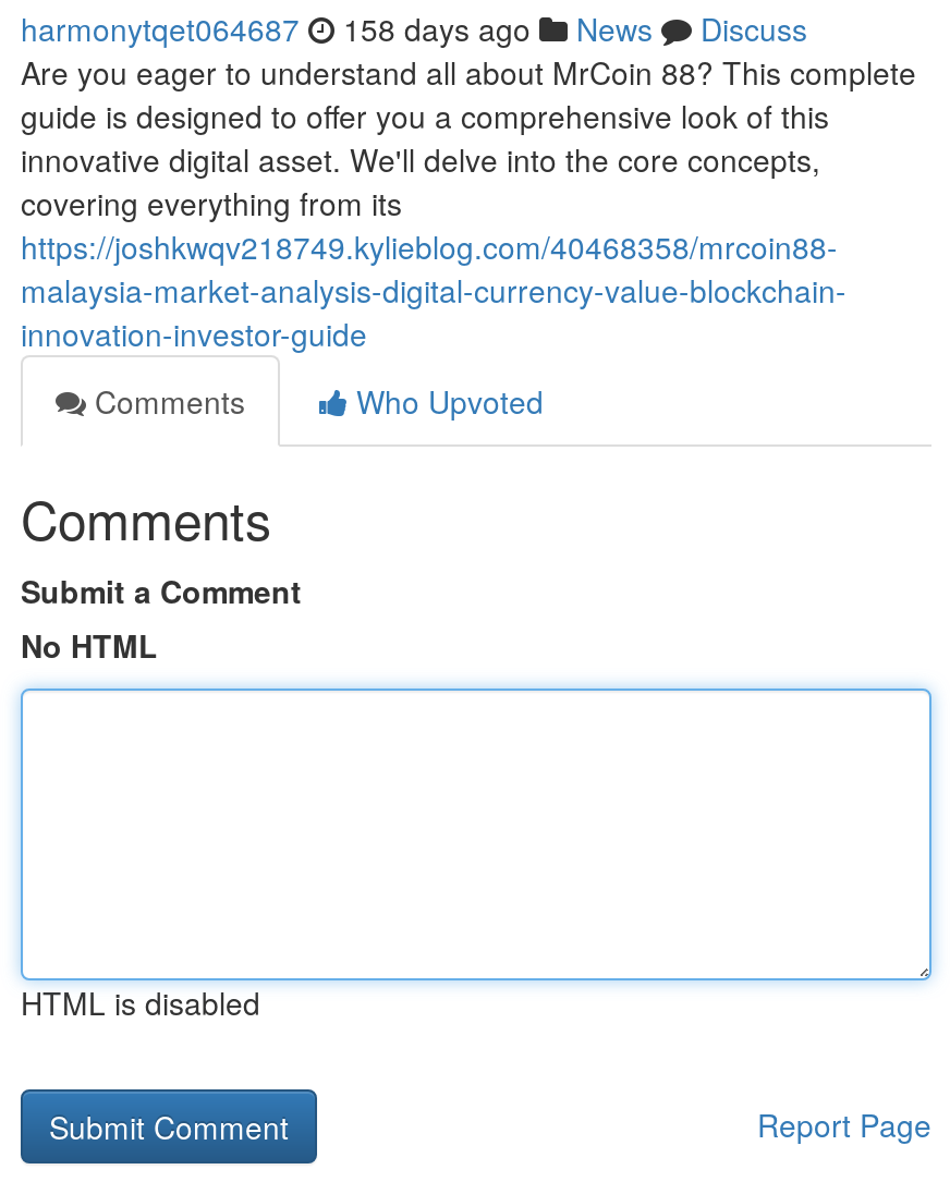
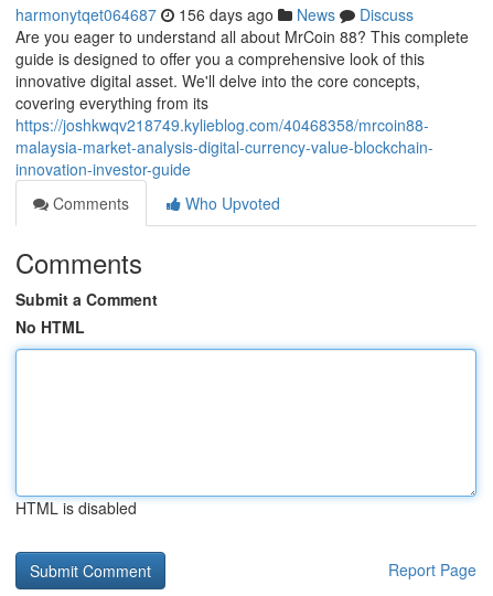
[21,7,807,50] harmonytqet064687 158 days ago News Discuss -> [15,3,414,25] harmonytqet064687 156 days ago News Discuss

